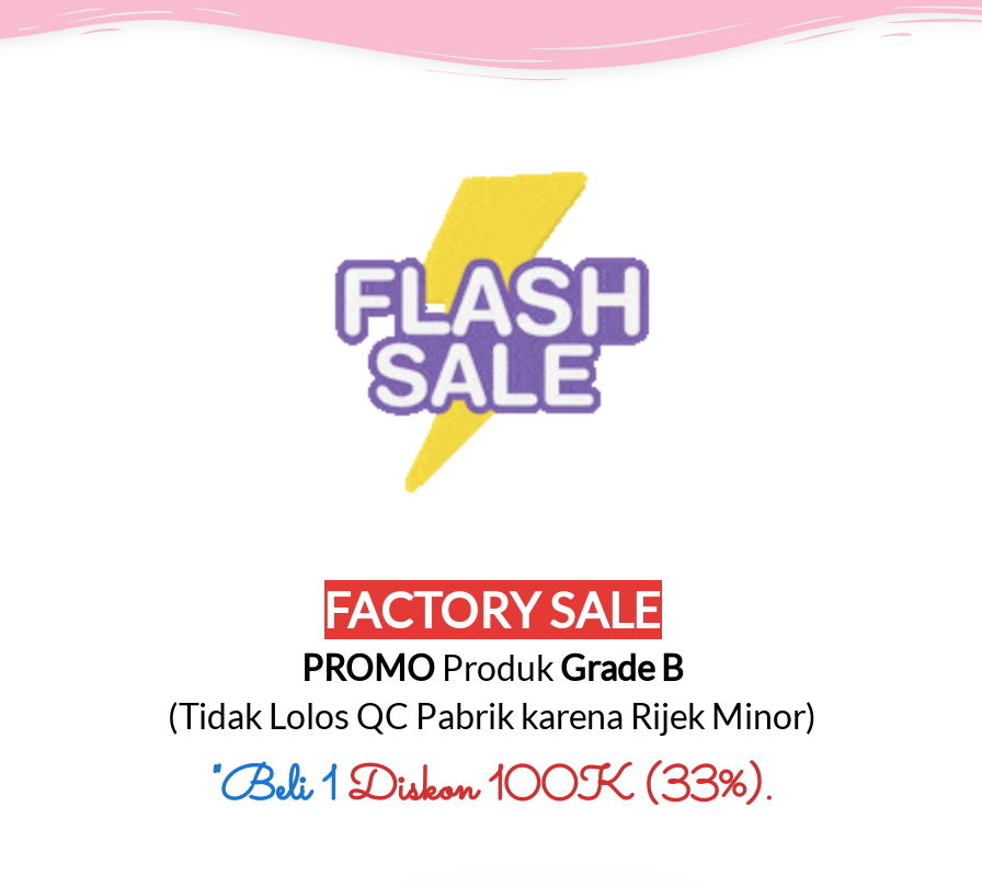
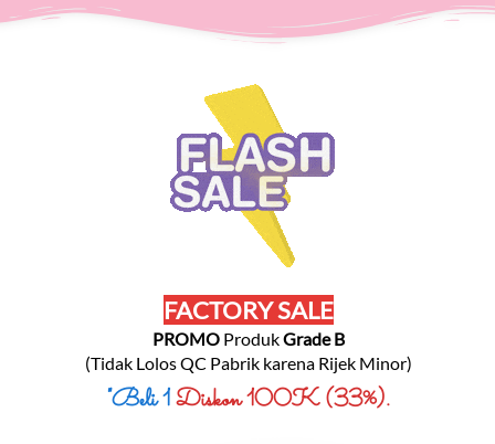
[333,161,664,525] [image] -> [169,83,336,268] [image]

